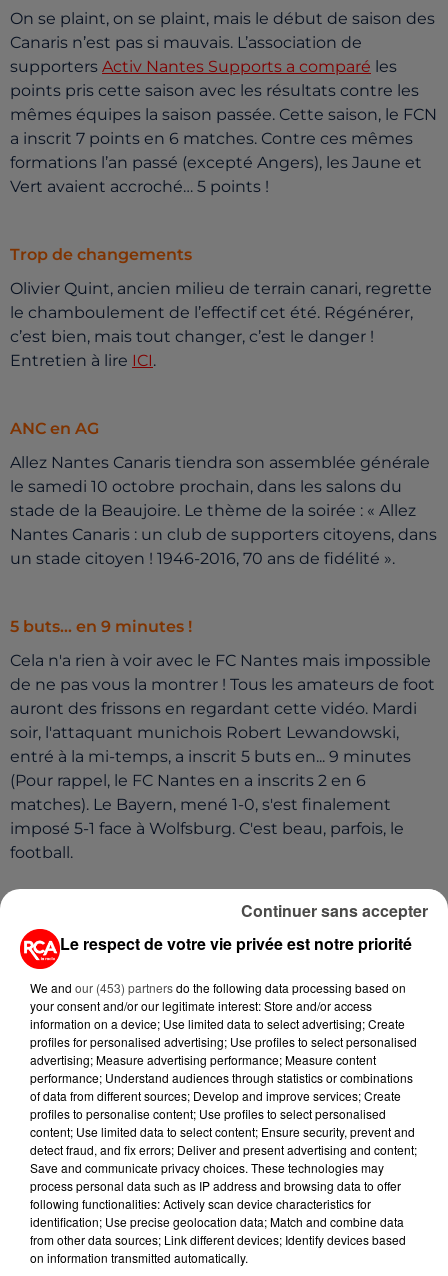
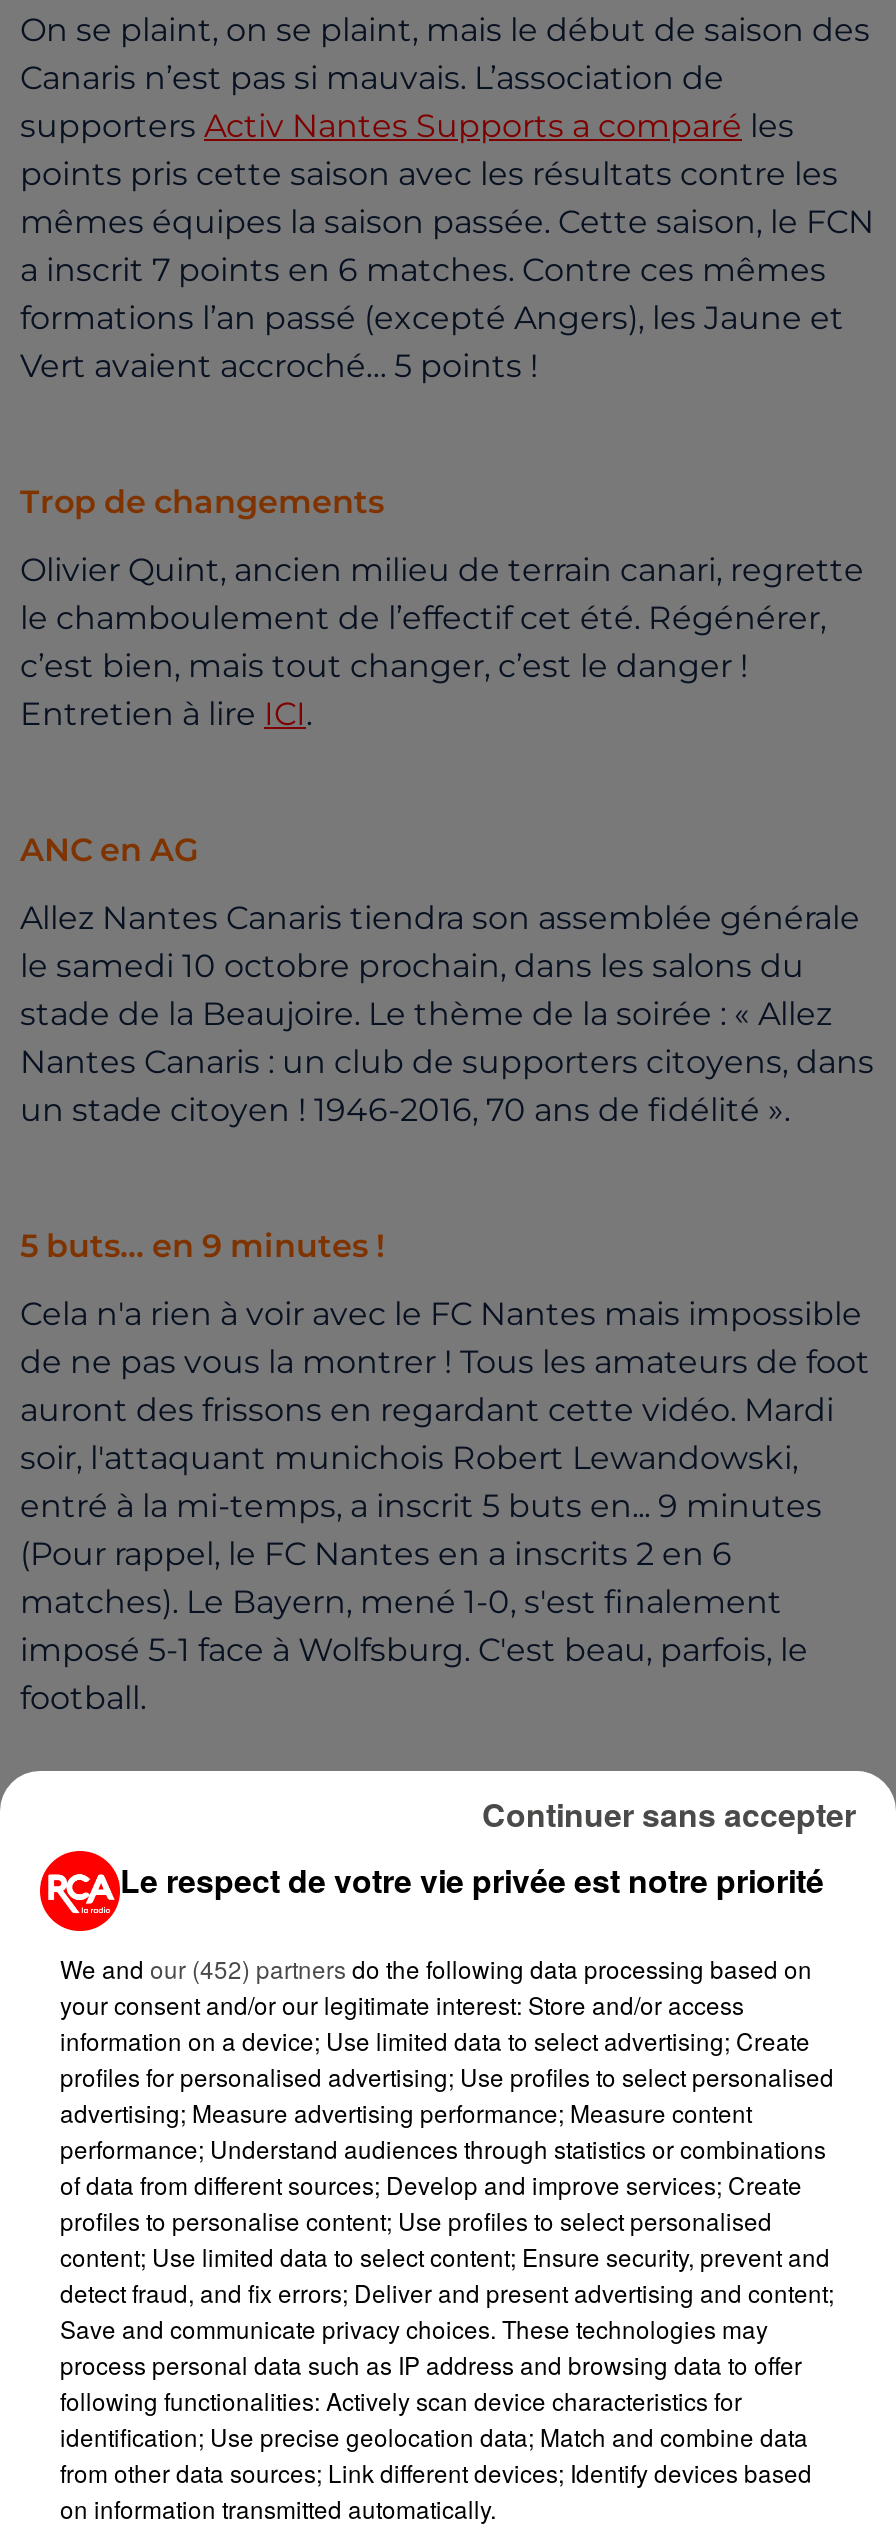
[30,978,406,995] We and our (453) partners do the following data processing based on -> [60,1950,812,1984] We and our (452) partners do the following data processing based on

